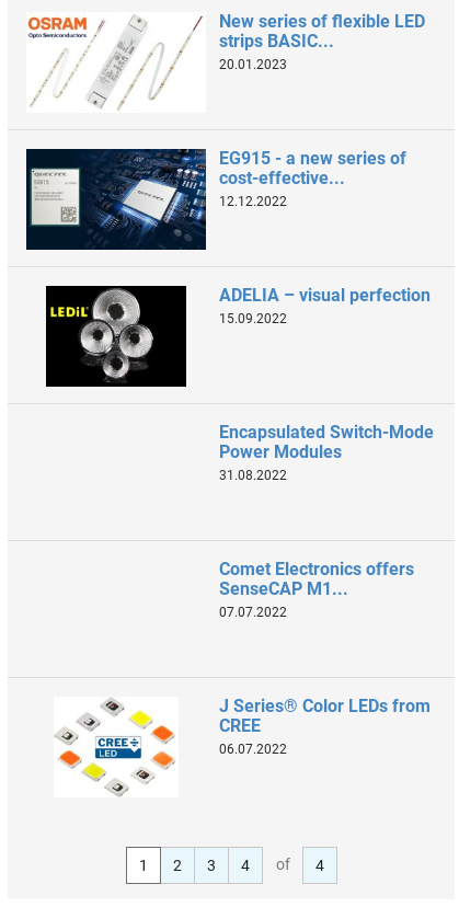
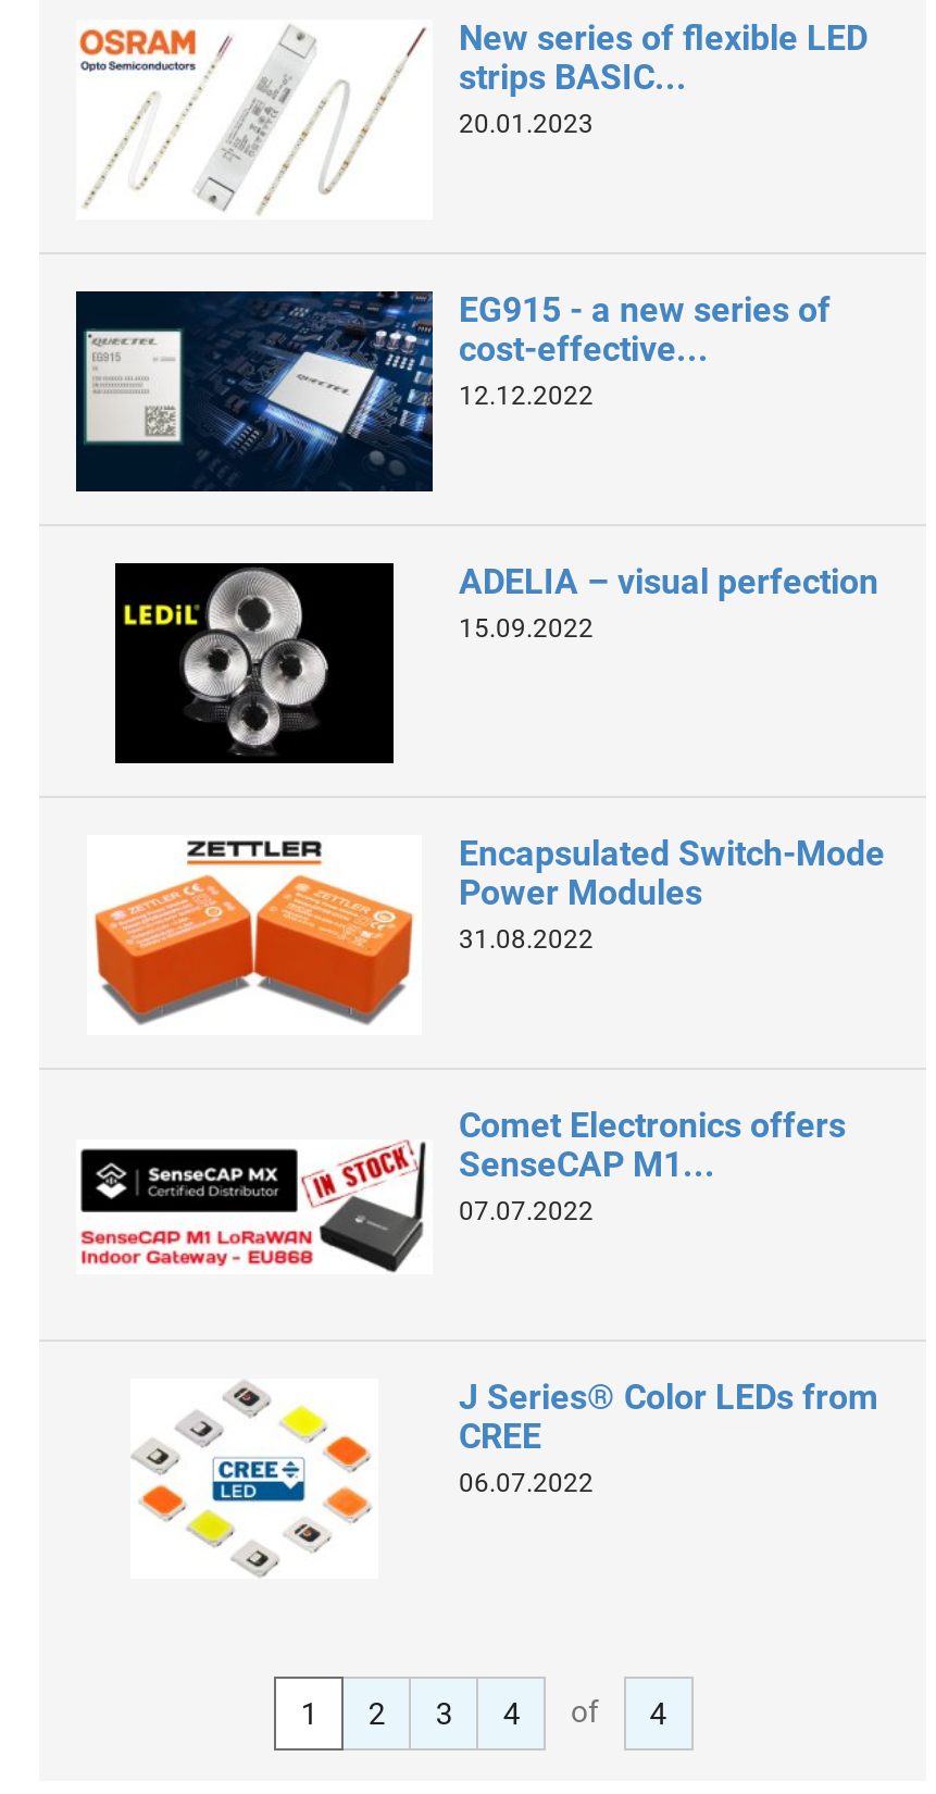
none -> [93,839,415,1024] [image]
none -> [78,1139,428,1274] [image]

